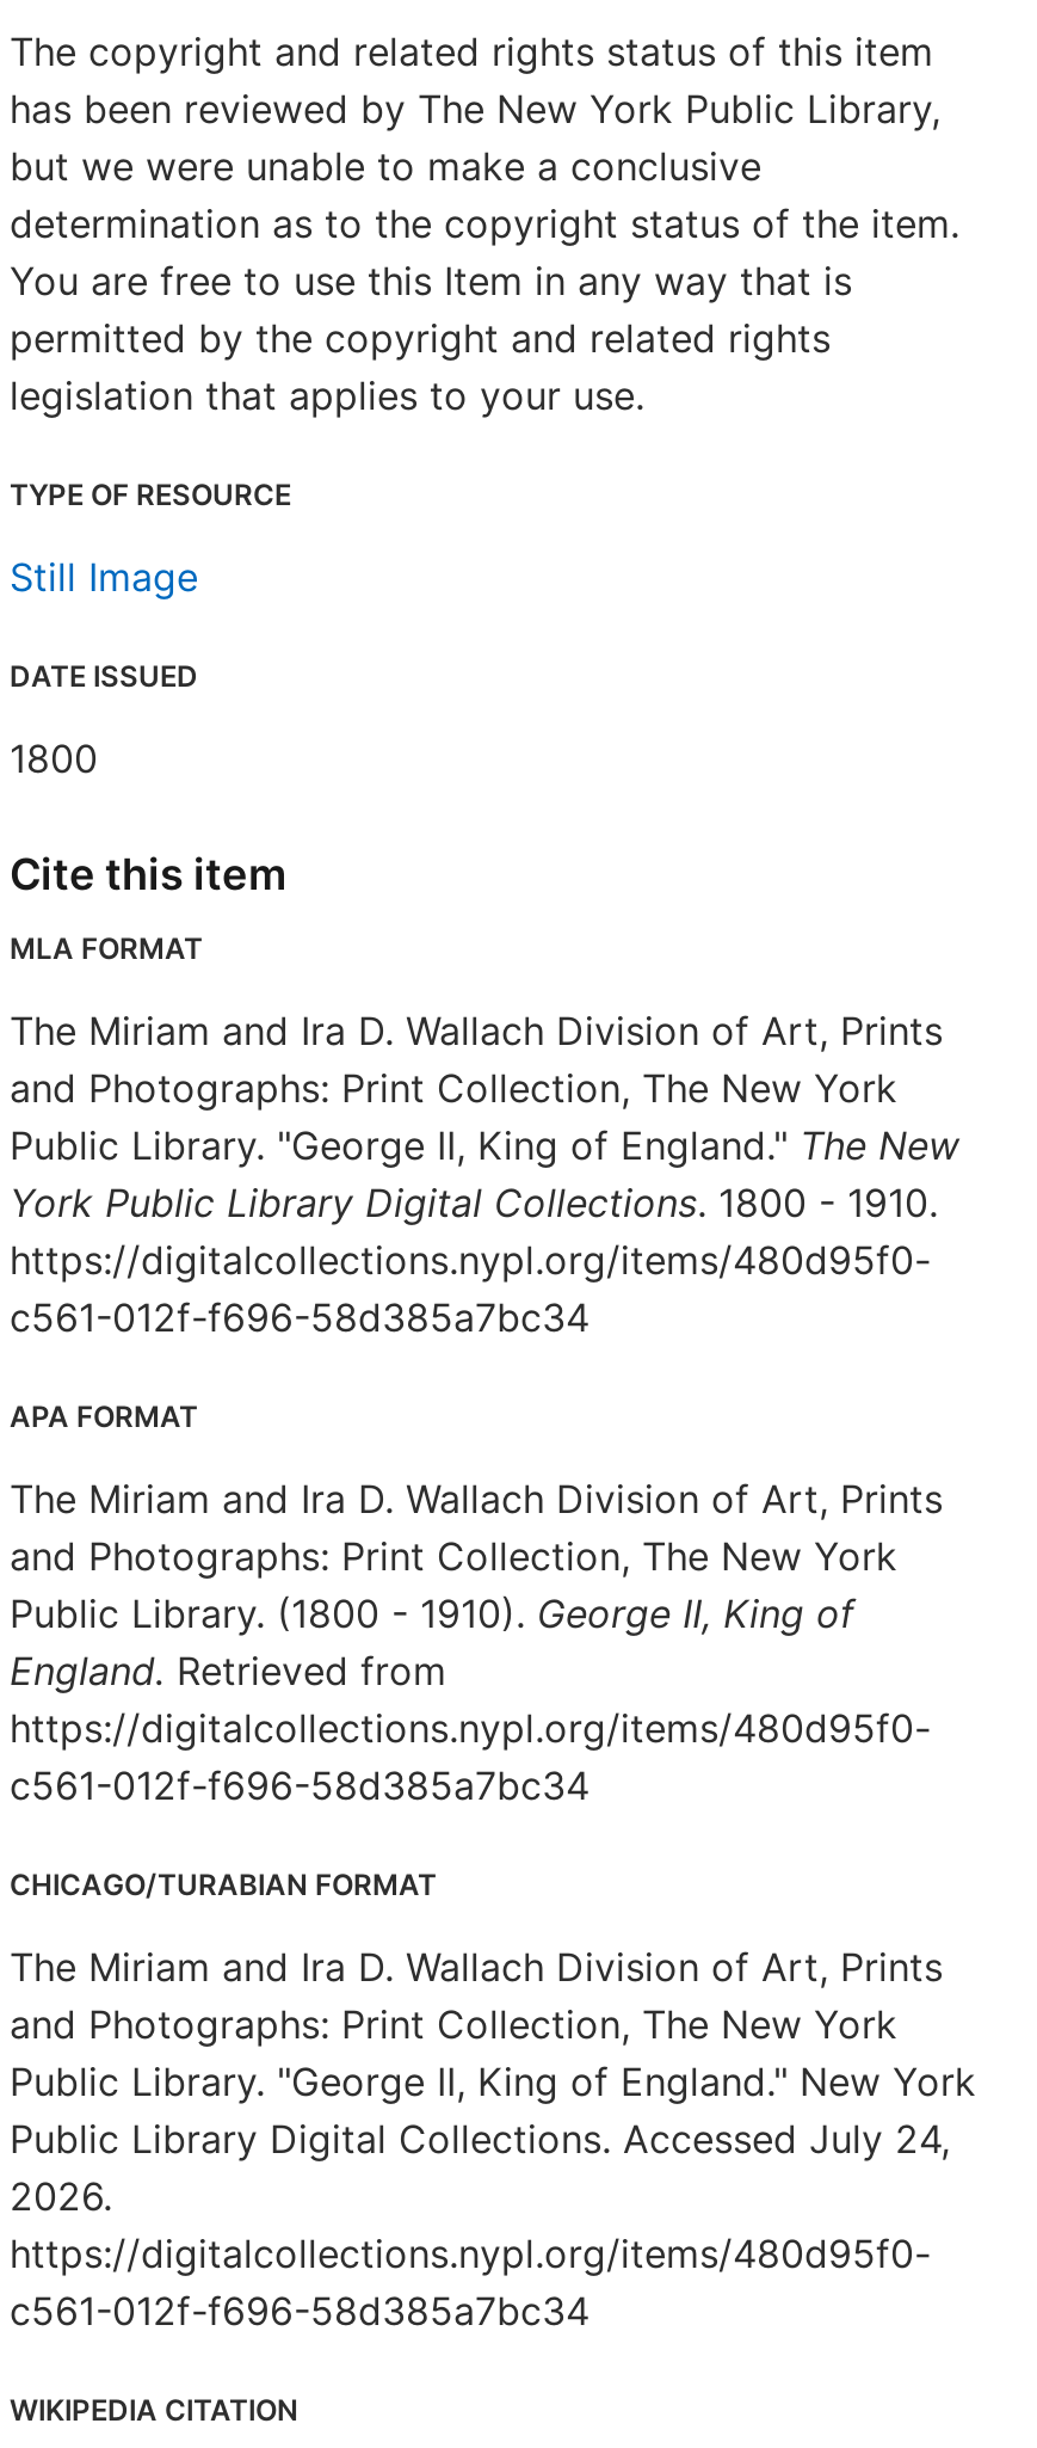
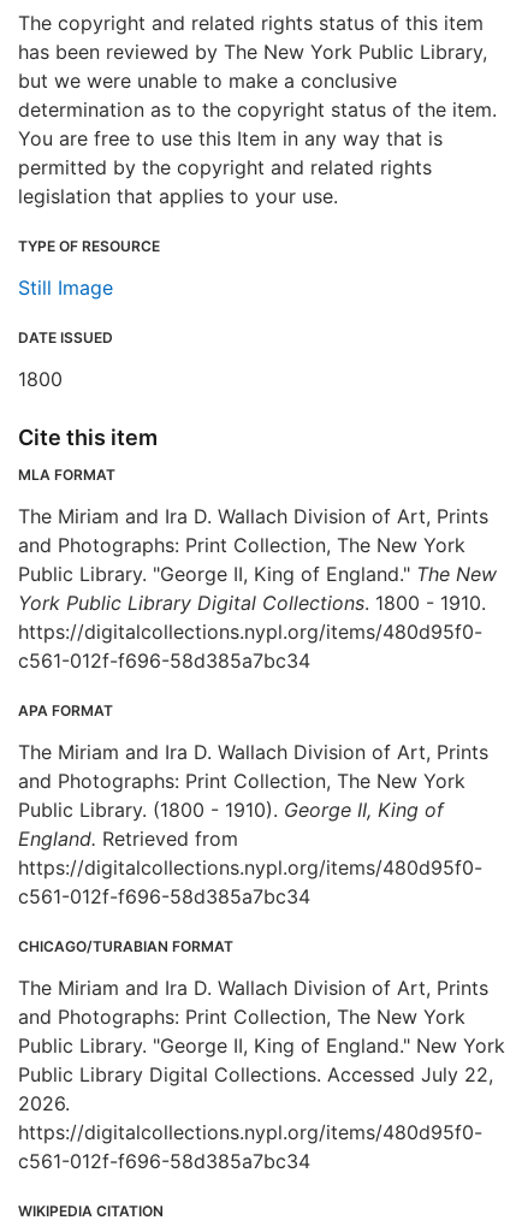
[10,2115,950,2163] Public Library Digital Collections. Accessed July 24, -> [18,1062,493,1086] Public Library Digital Collections. Accessed July 22,

